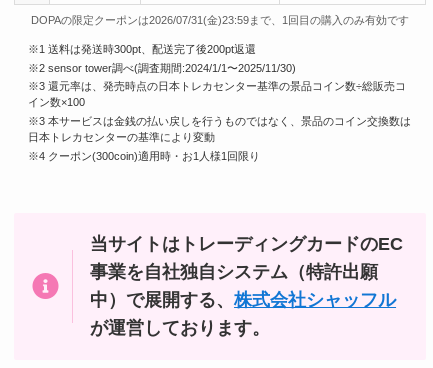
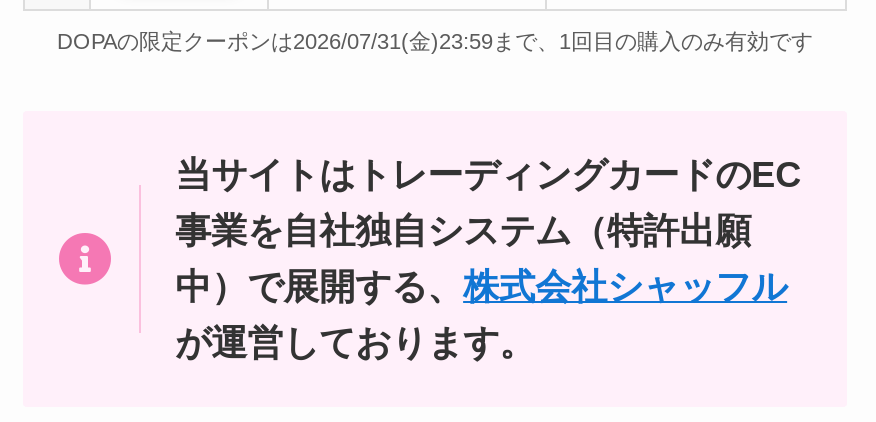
[28,43,411,162] ※1 送料は発送時300pt、配送完了後200pt返還 | ※2 sensor tower調べ(調査期間:2024/1/1〜2025/11/30) | ※3 還元率は、発売時点の日本トレカセンター基準の景品コイン数÷総販売コ | イン数×100 | ※3 本サービスは金銭の払い戻しを行うものではなく、景品のコイン交換数は | 日本トレカセンターの基準により変動 | ※4 クーポン(300coin)適用時・お1人様1回限り -> none

